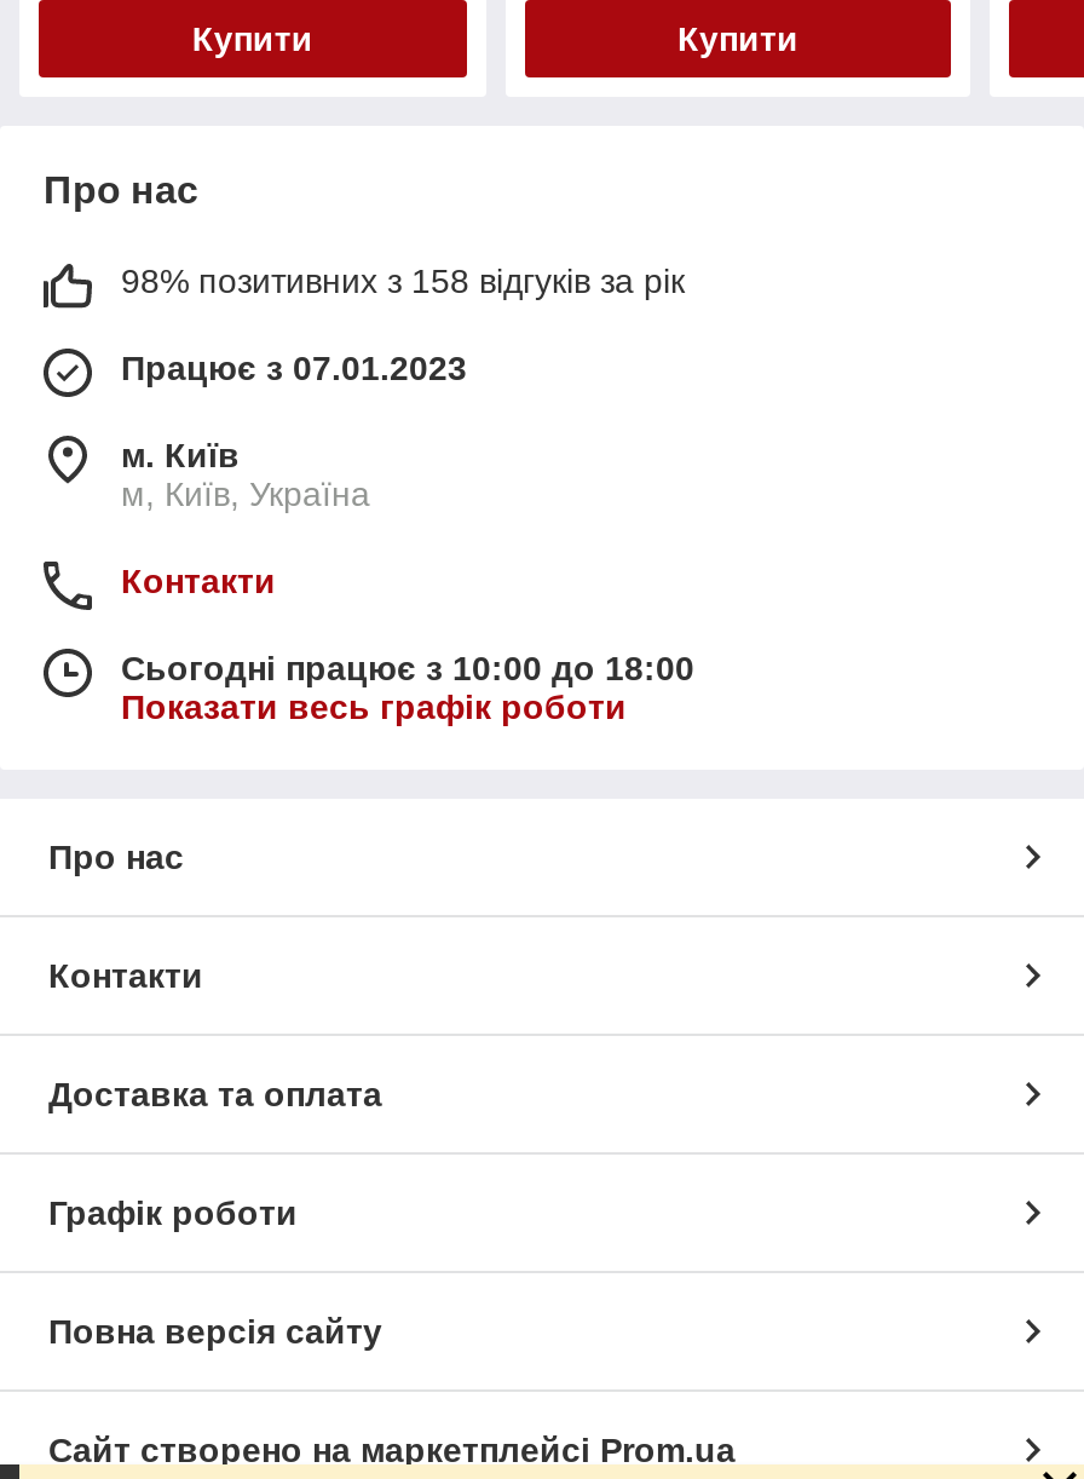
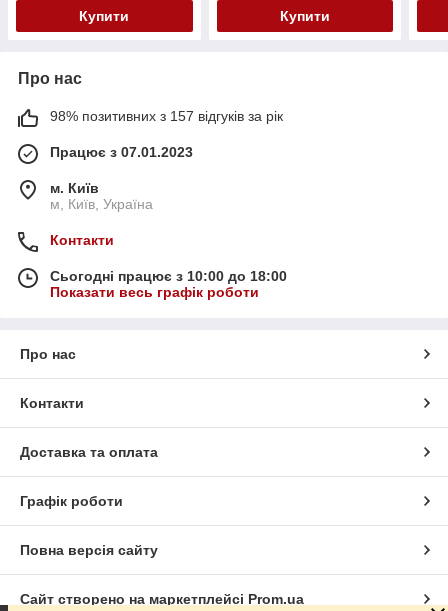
[121,261,685,300] 98% позитивних з 158 відгуків за рік -> [50,108,283,124] 98% позитивних з 157 відгуків за рік

